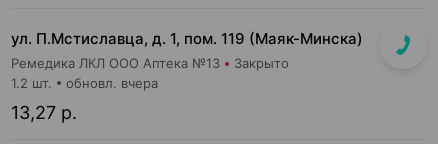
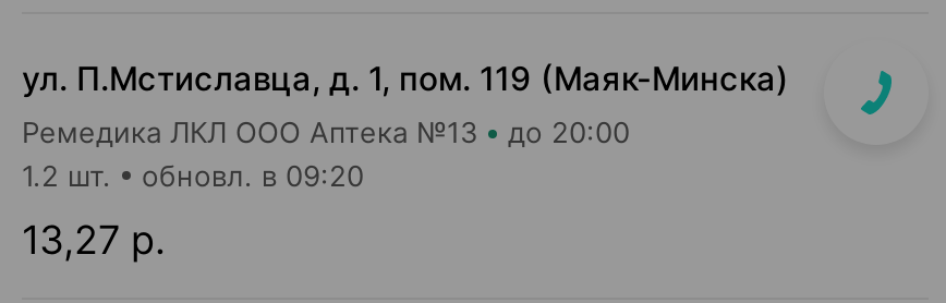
[234,55,289,71] Закрыто -> [508,114,630,149] до 20:00
[66,75,158,91] обновл. вчера -> [142,158,364,193] обновл. в 09:20

